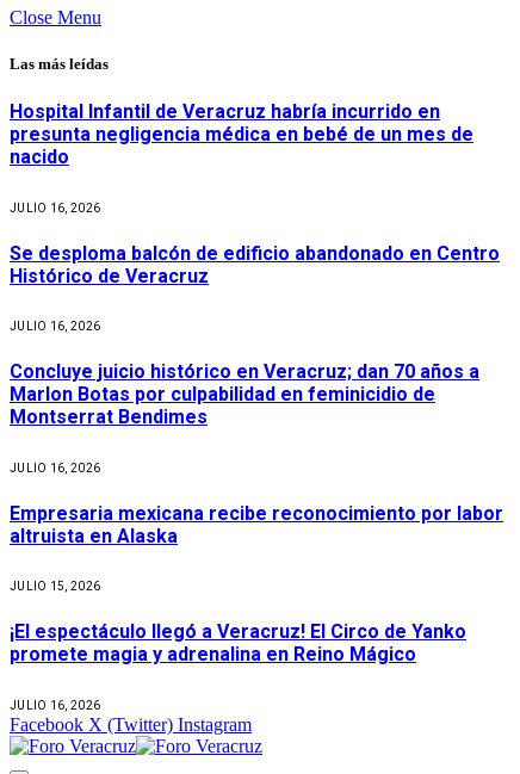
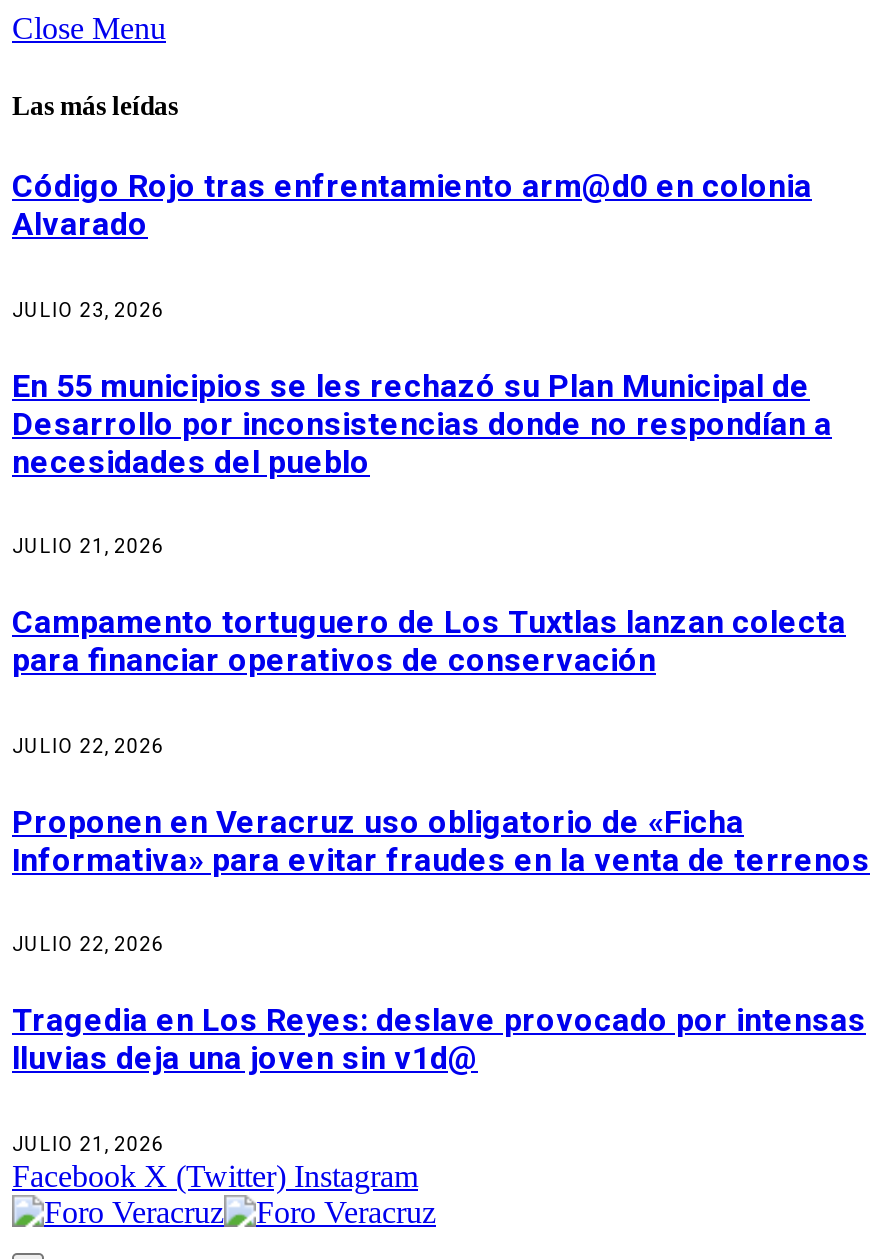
[10,101,473,169] Hospital Infantil de Veracruz habría incurrido en | presunta negligencia médica en bebé de un mes de | nacido -> [12,168,812,244] Código Rojo tras enfrentamiento arm@d0 en colonia | Alvarado
[10,201,100,214] JULIO 16, 2026 -> [12,298,164,320] JULIO 23, 2026
[10,242,500,287] Se desploma balcón de edificio abandonado en Centro | Histórico de Veracruz -> [12,367,832,481] En 55 municipios se les rechazó su Plan Municipal de | Desarrollo por inconsistencias donde no respondían a | necesidades del pueblo
[10,320,100,333] JULIO 16, 2026 -> [12,535,164,557] JULIO 21, 2026
[10,361,479,429] Concluye juicio histórico en Veracruz; dan 70 años a | Marlon Botas por culpabilidad en feminicidio de | Montserrat Bendimes -> [12,604,846,680] Campamento tortuguero de Los Tuxtlas lanzan colecta | para financiar operativos de conservación
[10,461,100,474] JULIO 16, 2026 -> [12,734,164,756] JULIO 22, 2026
[10,502,503,547] Empresaria mexicana recibe reconocimiento por labor | altruista en Alaska -> [12,803,870,879] Proponen en Veracruz uso obligatorio de «Ficha | Informativa» para evitar fraudes en la venta de terrenos
[10,580,100,593] JULIO 15, 2026 -> [12,933,164,955] JULIO 22, 2026
[10,621,466,666] ¡El espectáculo llegó a Veracruz! El Circo de Yanko | promete magia y adrenalina en Reino Mágico -> [12,1002,866,1078] Tragedia en Los Reyes: deslave provocado por intensas | lluvias deja una joven sin v1d@
[10,699,100,712] JULIO 16, 2026 -> [12,1132,164,1154] JULIO 21, 2026

